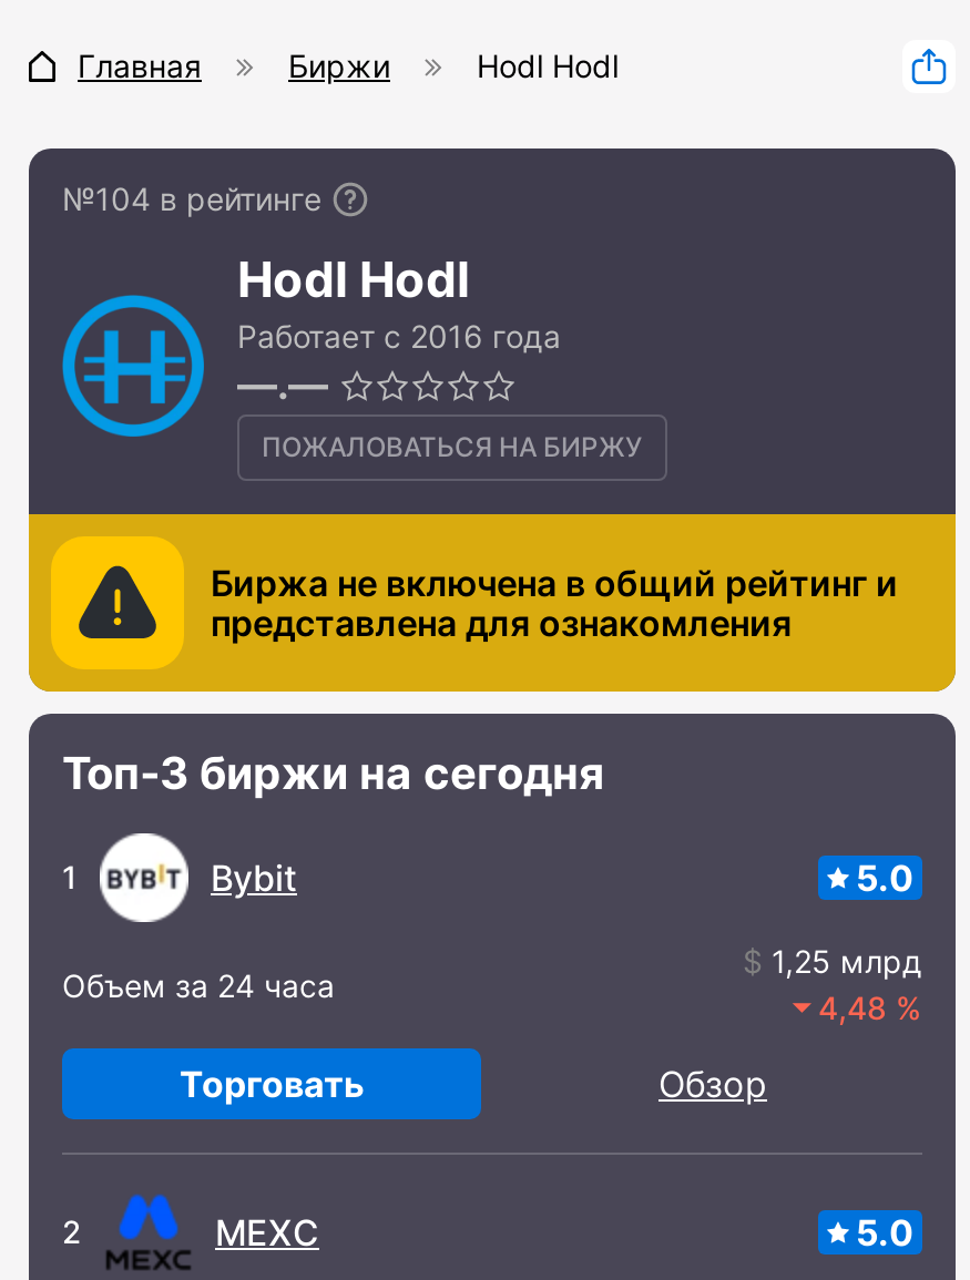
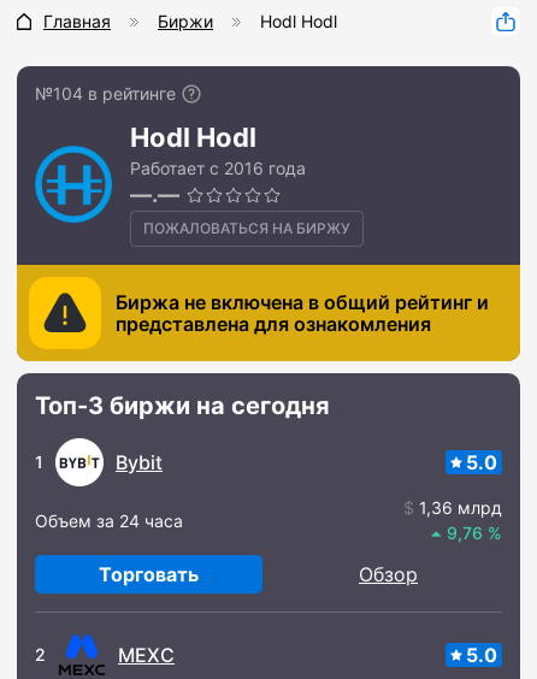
[772,943,922,981] 1,25 млрд -> [419,498,502,518] 1,36 млрд
[818,989,887,1027] 4,48 -> [447,523,483,543] 9,76

